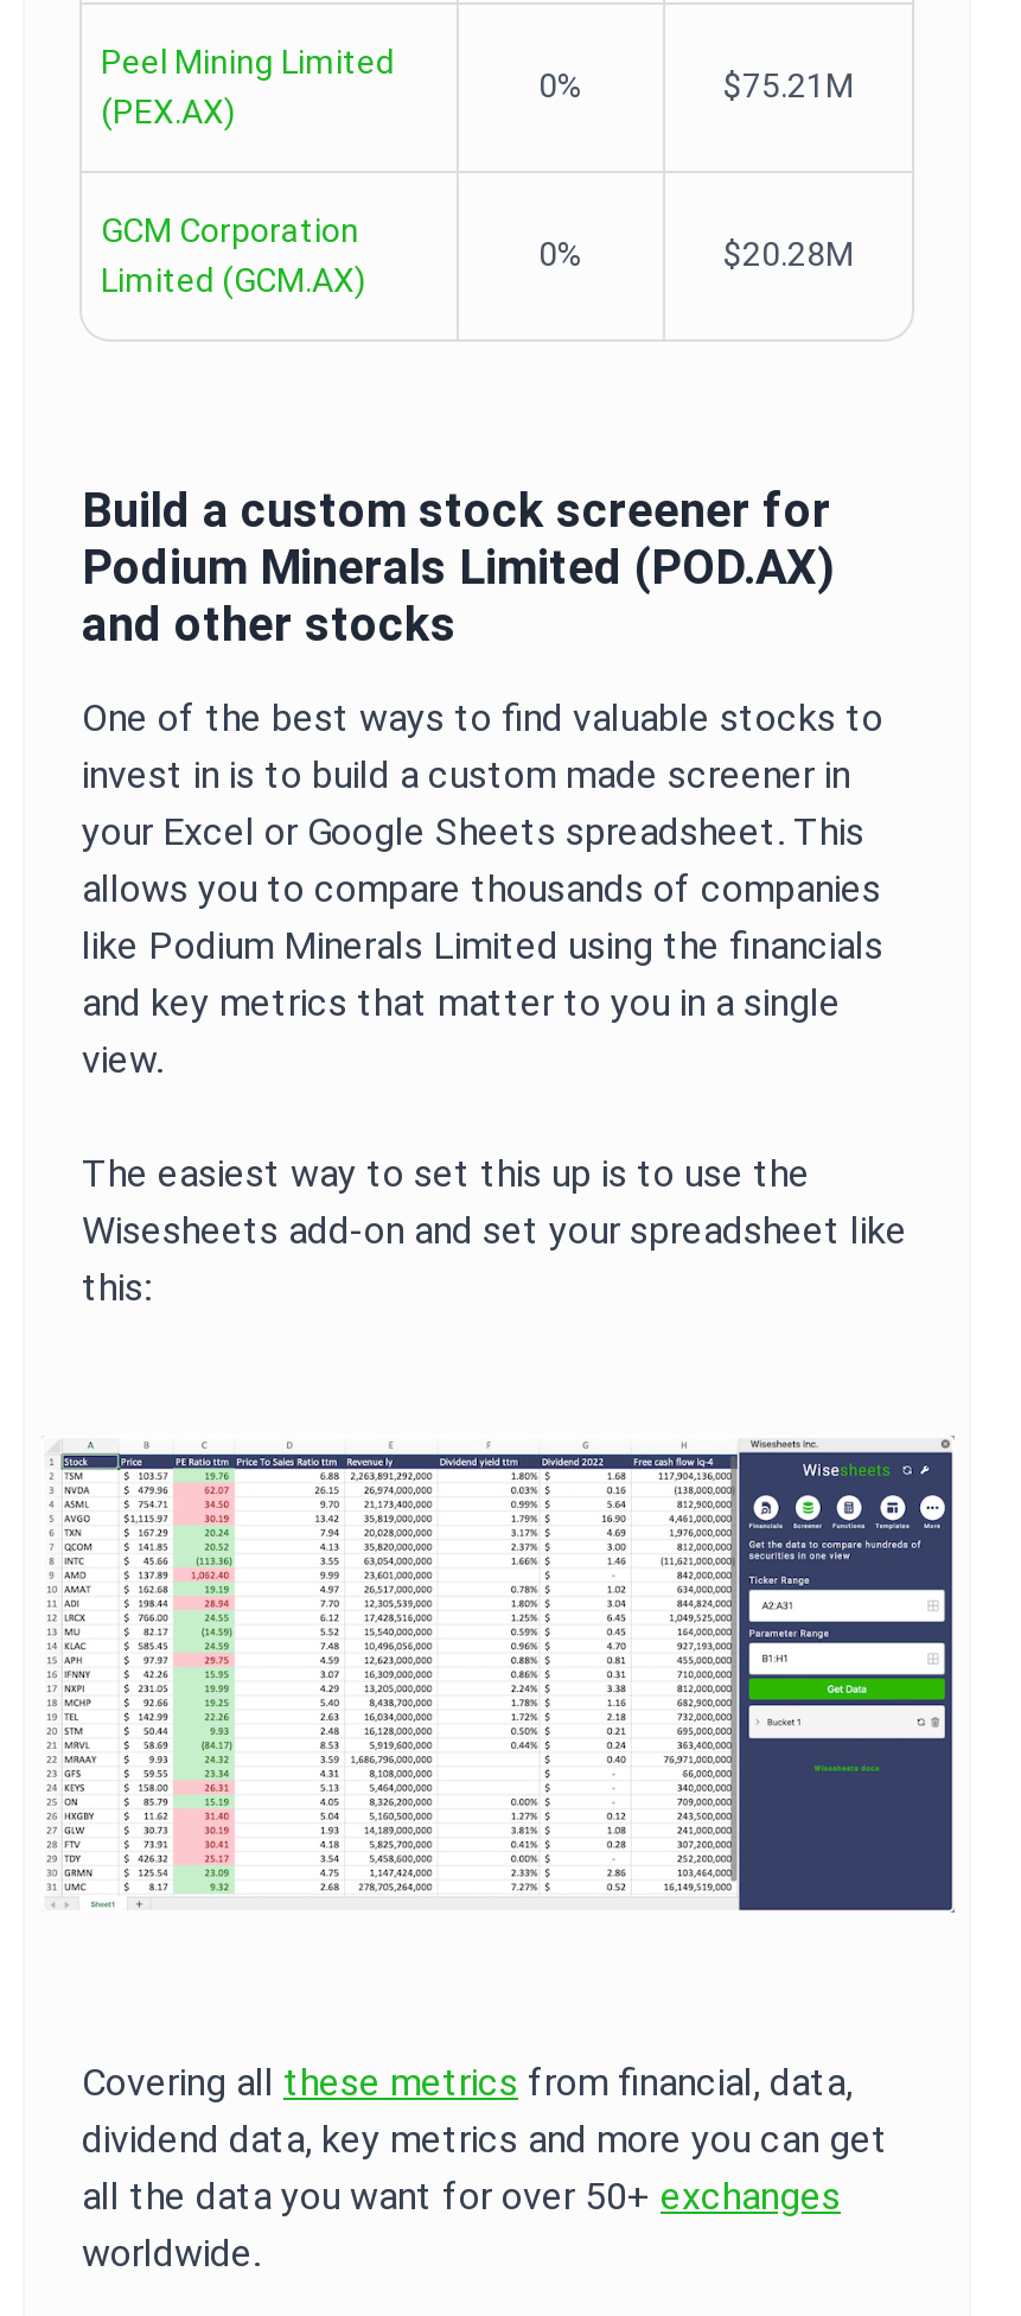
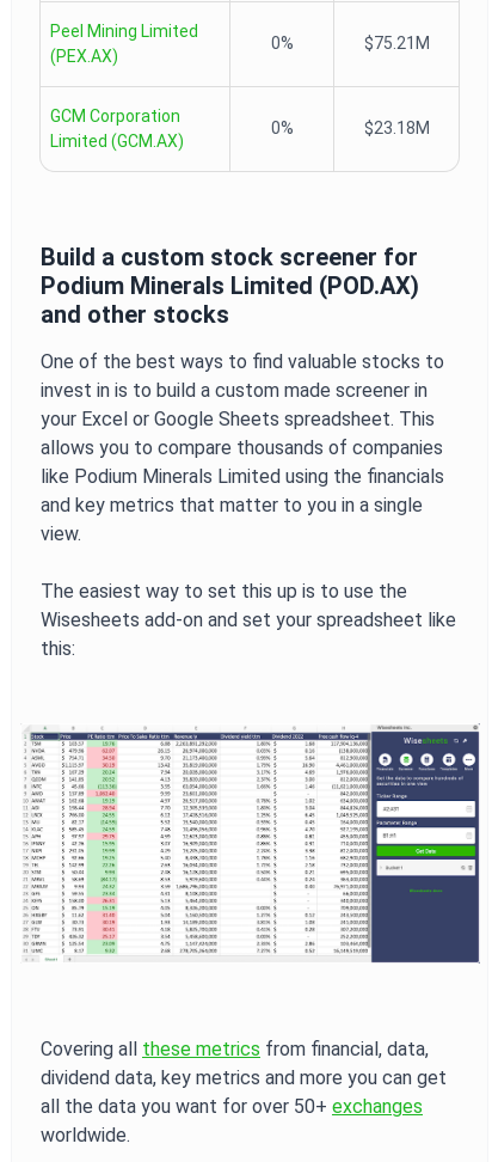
[723,235,854,273] $20.28M -> [364,118,429,137] $23.18M

